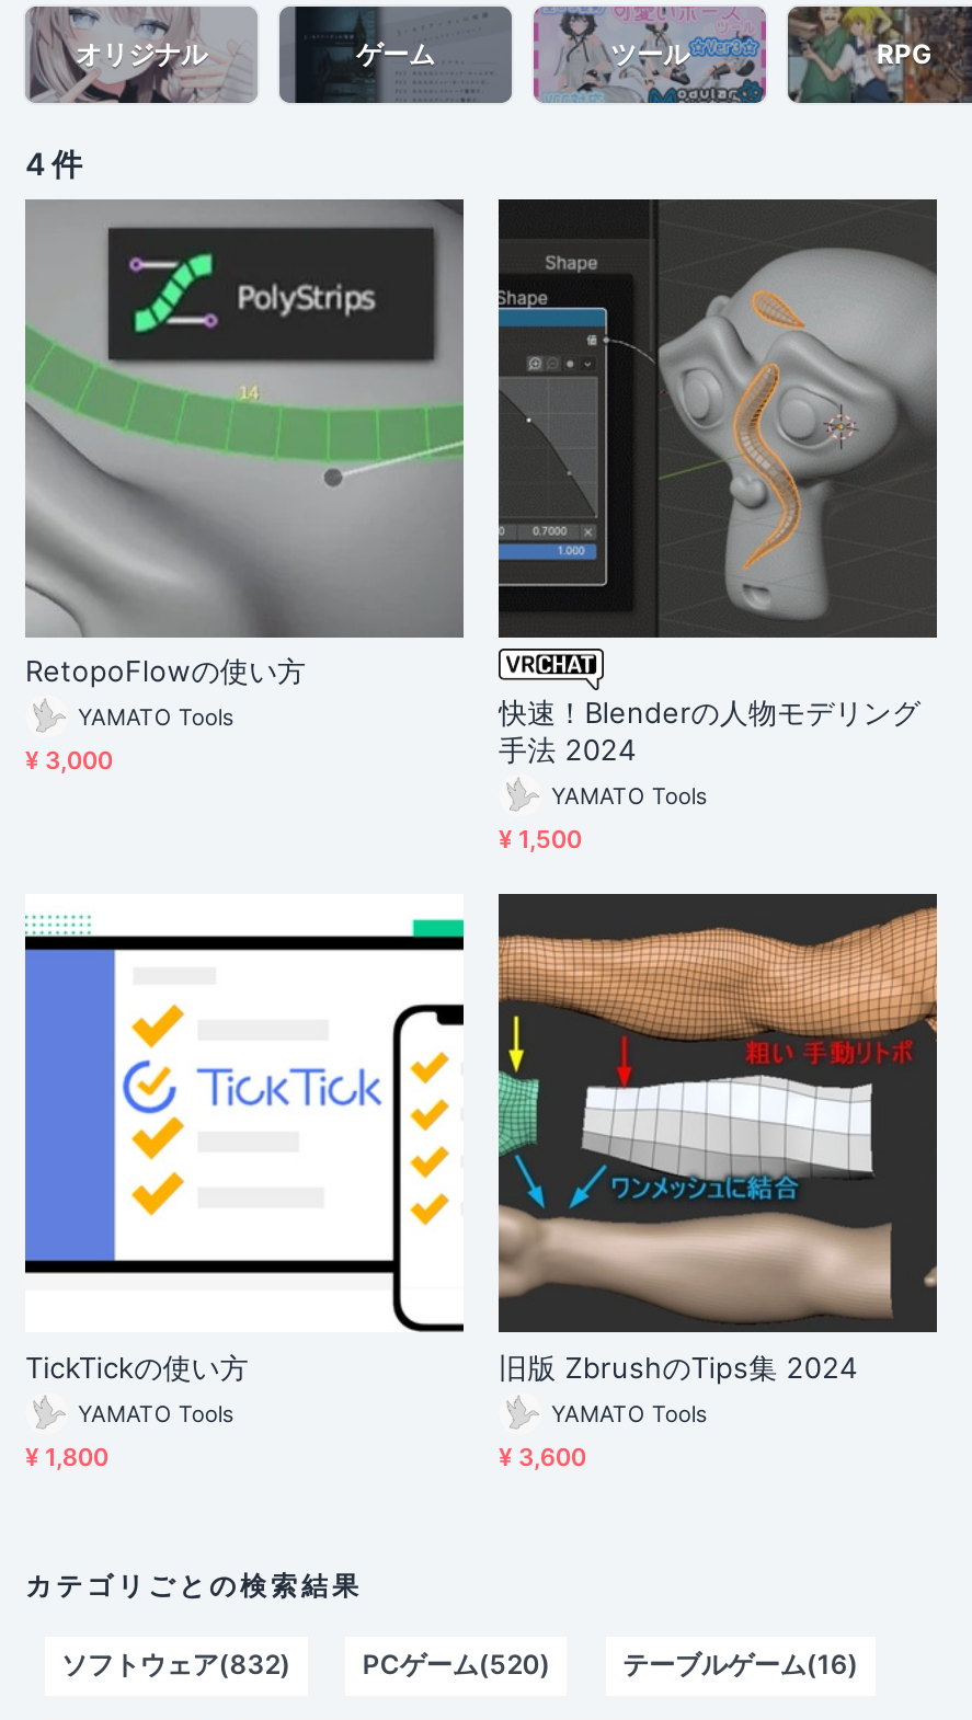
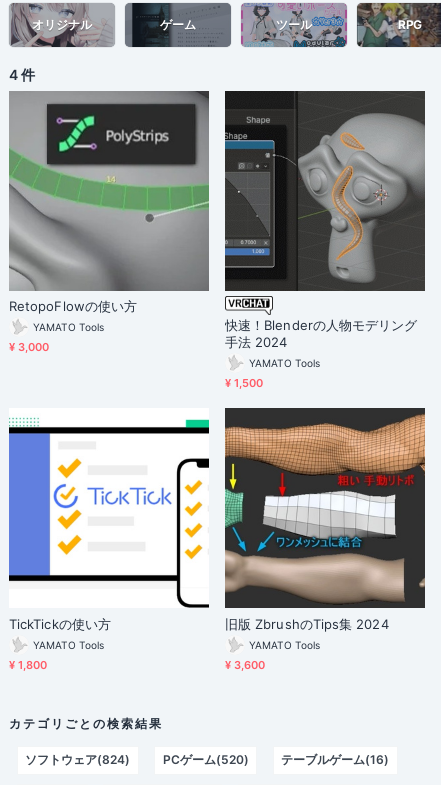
[61,1648,291,1681] ソフトウェア(832) -> [25,752,130,767] ソフトウェア(824)

